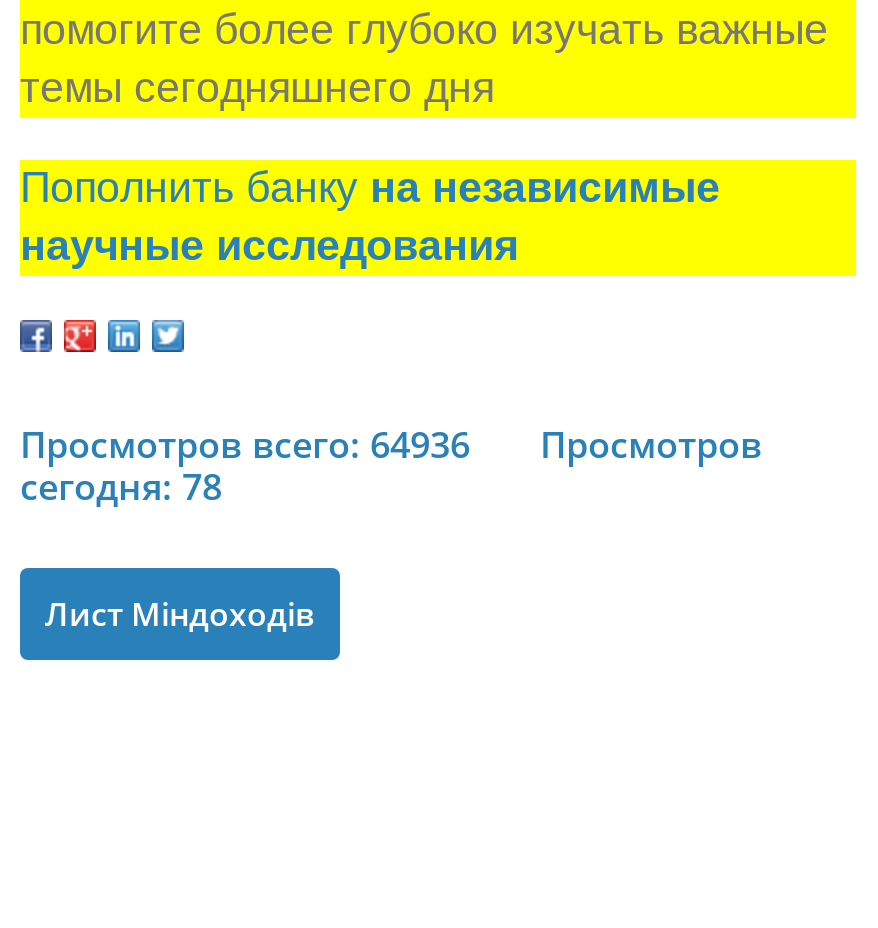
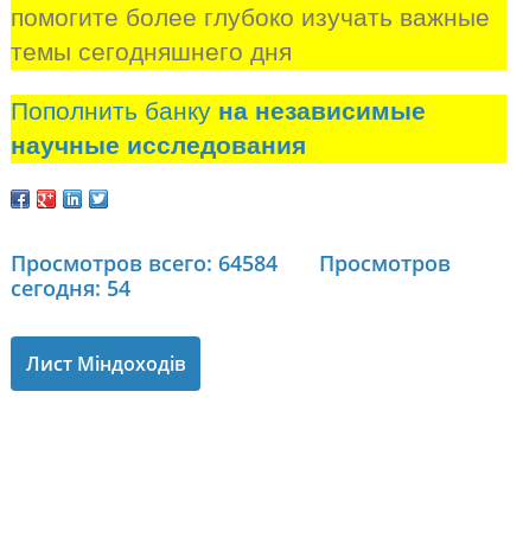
[20,419,470,467] Просмотров всего: 64936 -> [11,248,278,277] Просмотров всего: 64584
[20,461,222,509] сегодня: 78 -> [11,273,130,302] сегодня: 54

